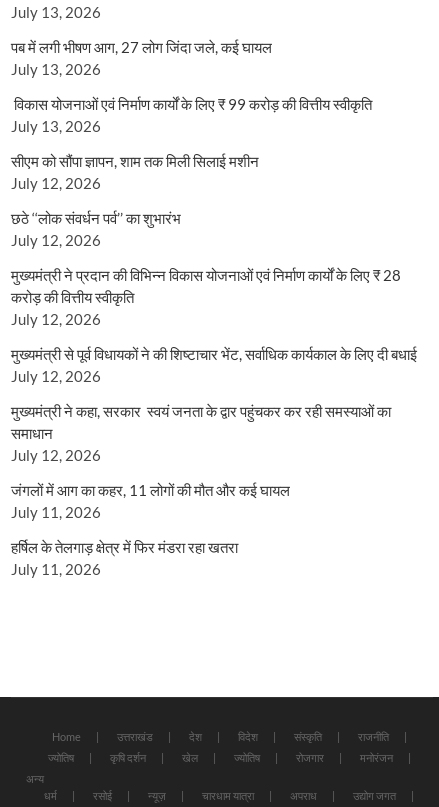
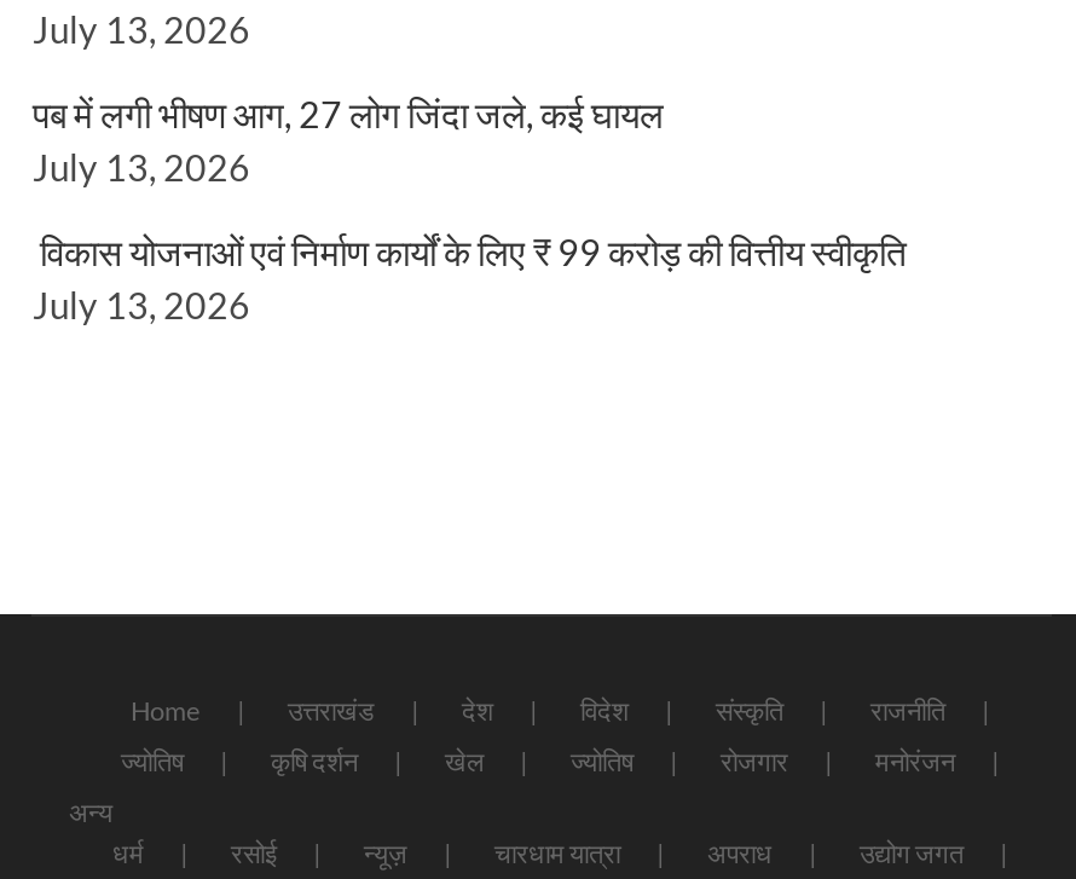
[11,152,417,578] सीएम को सौंपा ज्ञापन, शाम तक मिली सिलाई मशीन | July 12, 2026 | छठे ‘‘लोक संवर्धन पर्व’’ का शुभारंभ | July 12, 2026 | मुख्यमंत्री ने प्रदान की विभिन्न विकास योजनाओं एवं निर्माण कार्यों के लिए ₹ 28 | करोड़ की वित्तीय स्वीकृति | July 12, 2026 | मुख्यमंत्री से पूर्व विधायकों ने की शिष्टाचार भेंट, सर्वाधिक कार्यकाल के लिए दी बधाई | July 12, 2026 | मुख्यमंत्री ने कहा, सरकार स्वयं जनता के द्वार पहुंचकर कर रही समस्याओं का | समाधान | July 12, 2026 | जंगलों में आग का कहर, 11 लोगों की मौत और कई घायल | July 11, 2026 | हर्षिल के तेलगाड़ क्षेत्र में फिर मंडरा रहा खतरा | July 11, 2026 -> none

